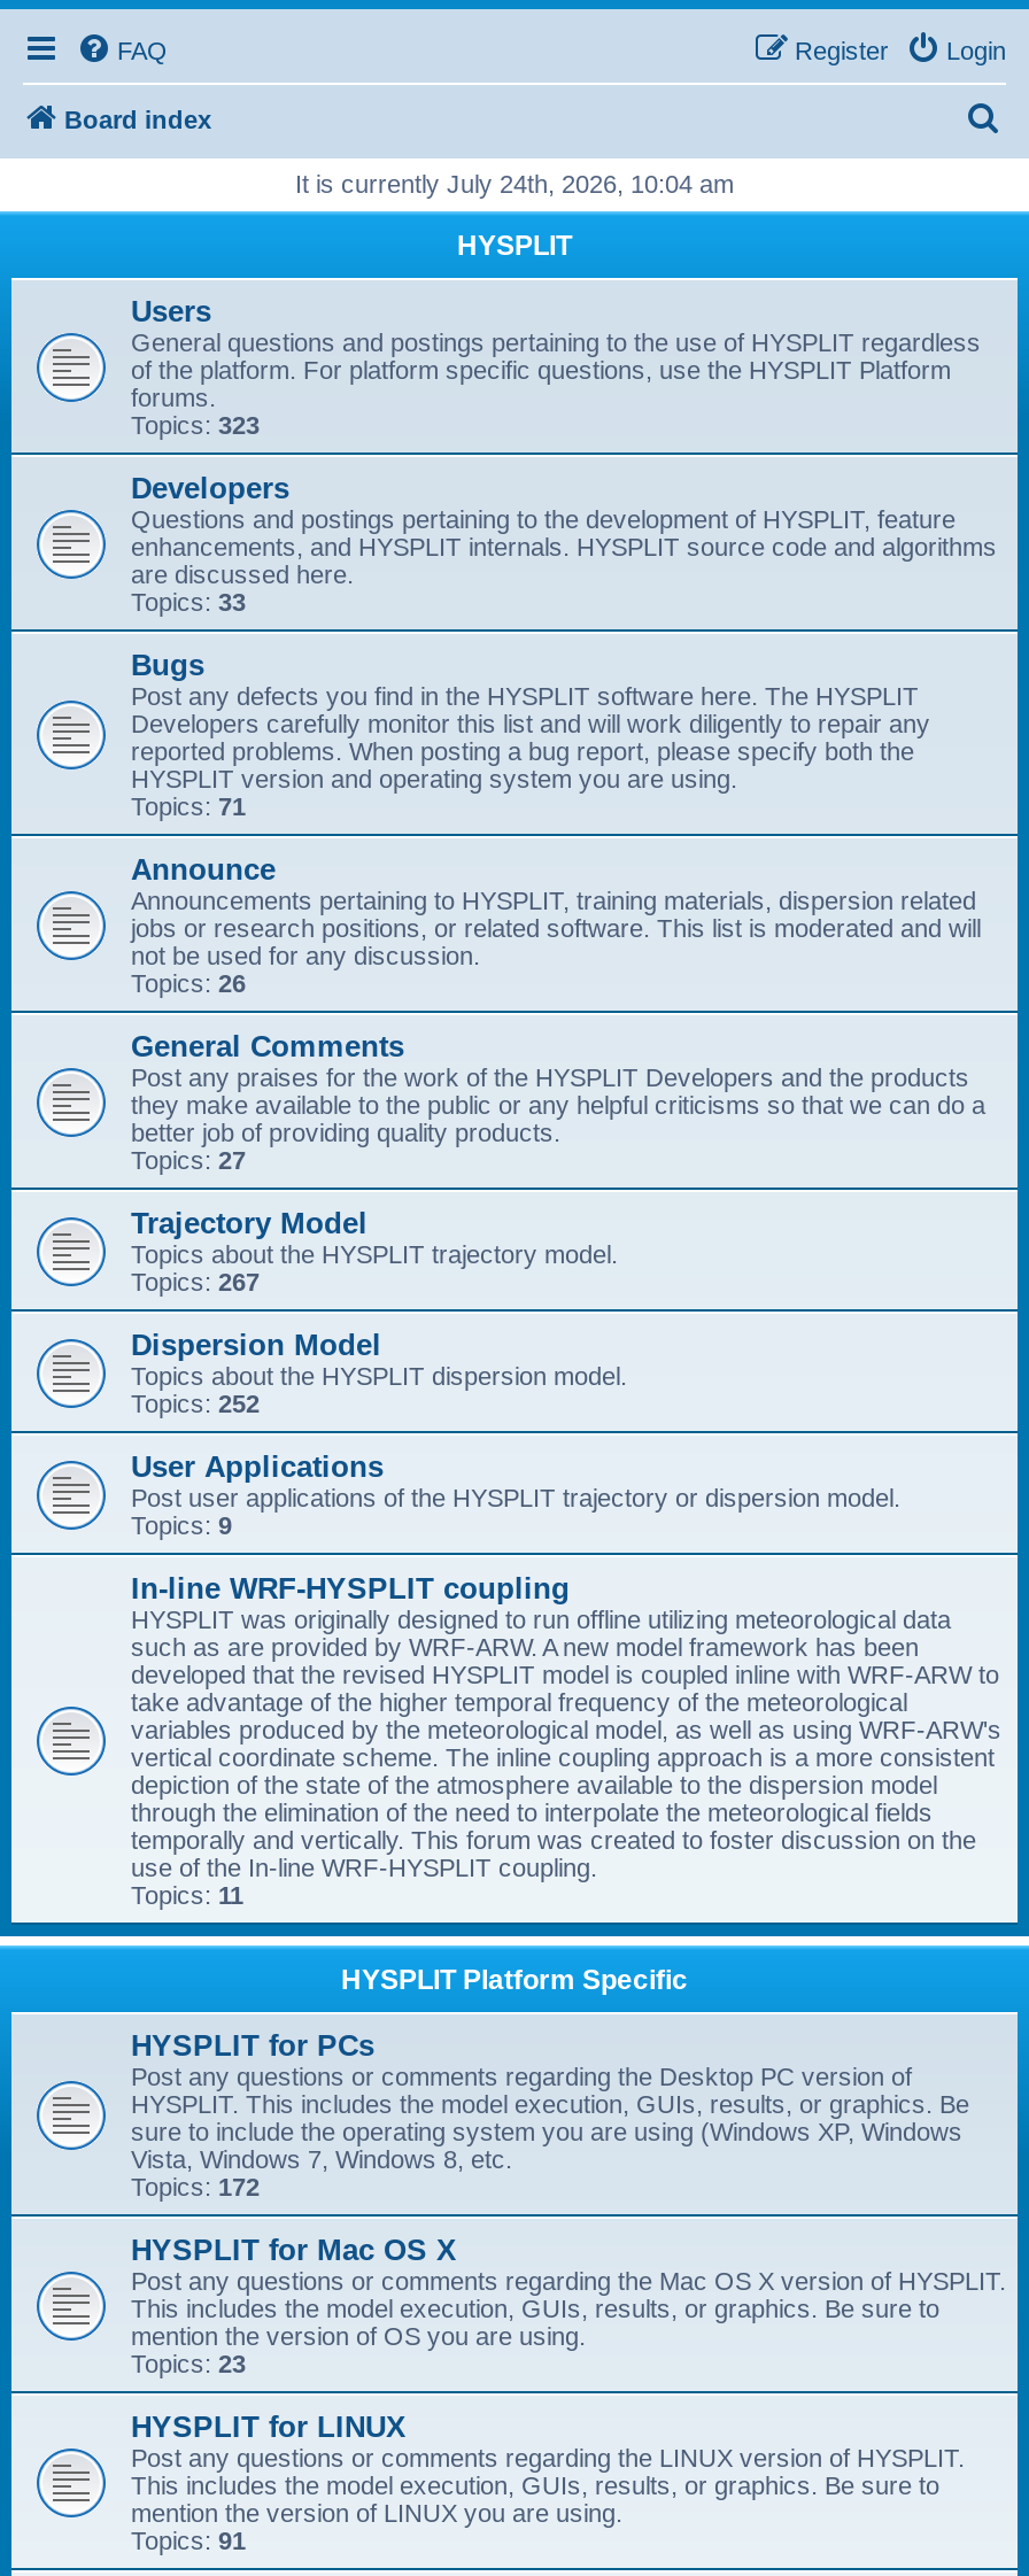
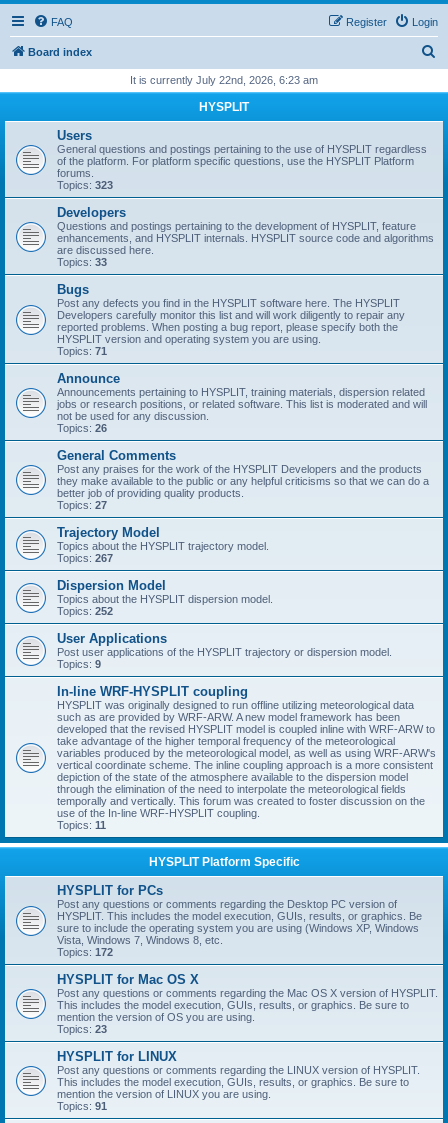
[295,170,734,198] It is currently July 24th, 2026, 10:04 am -> [130,74,318,86] It is currently July 22nd, 2026, 6:23 am

